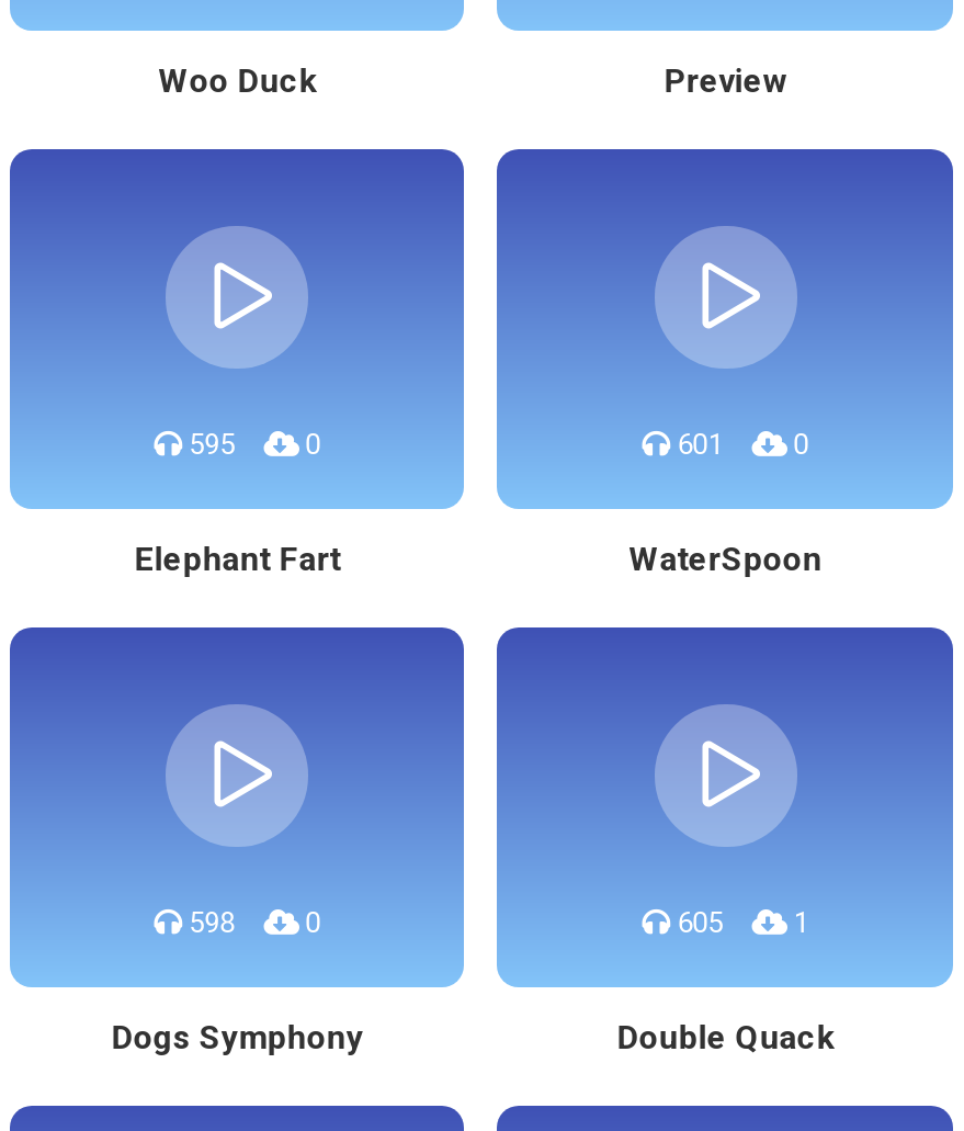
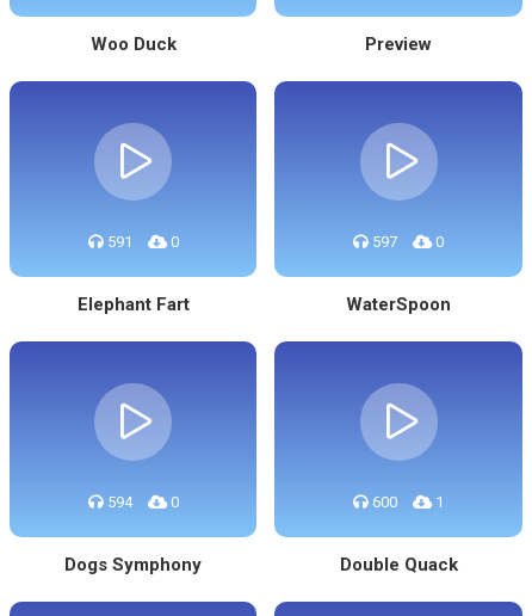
[182,428,321,461] 595 0 -> [103,233,179,251] 591 0
[671,428,809,461] 601 0 -> [369,233,444,251] 597 0
[182,906,321,939] 598 0 -> [103,493,179,511] 594 0
[671,906,809,939] 605 1 -> [369,493,444,511] 600 1

